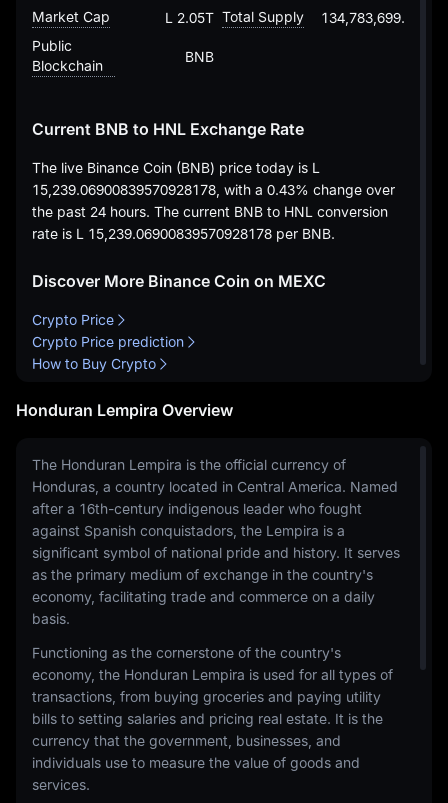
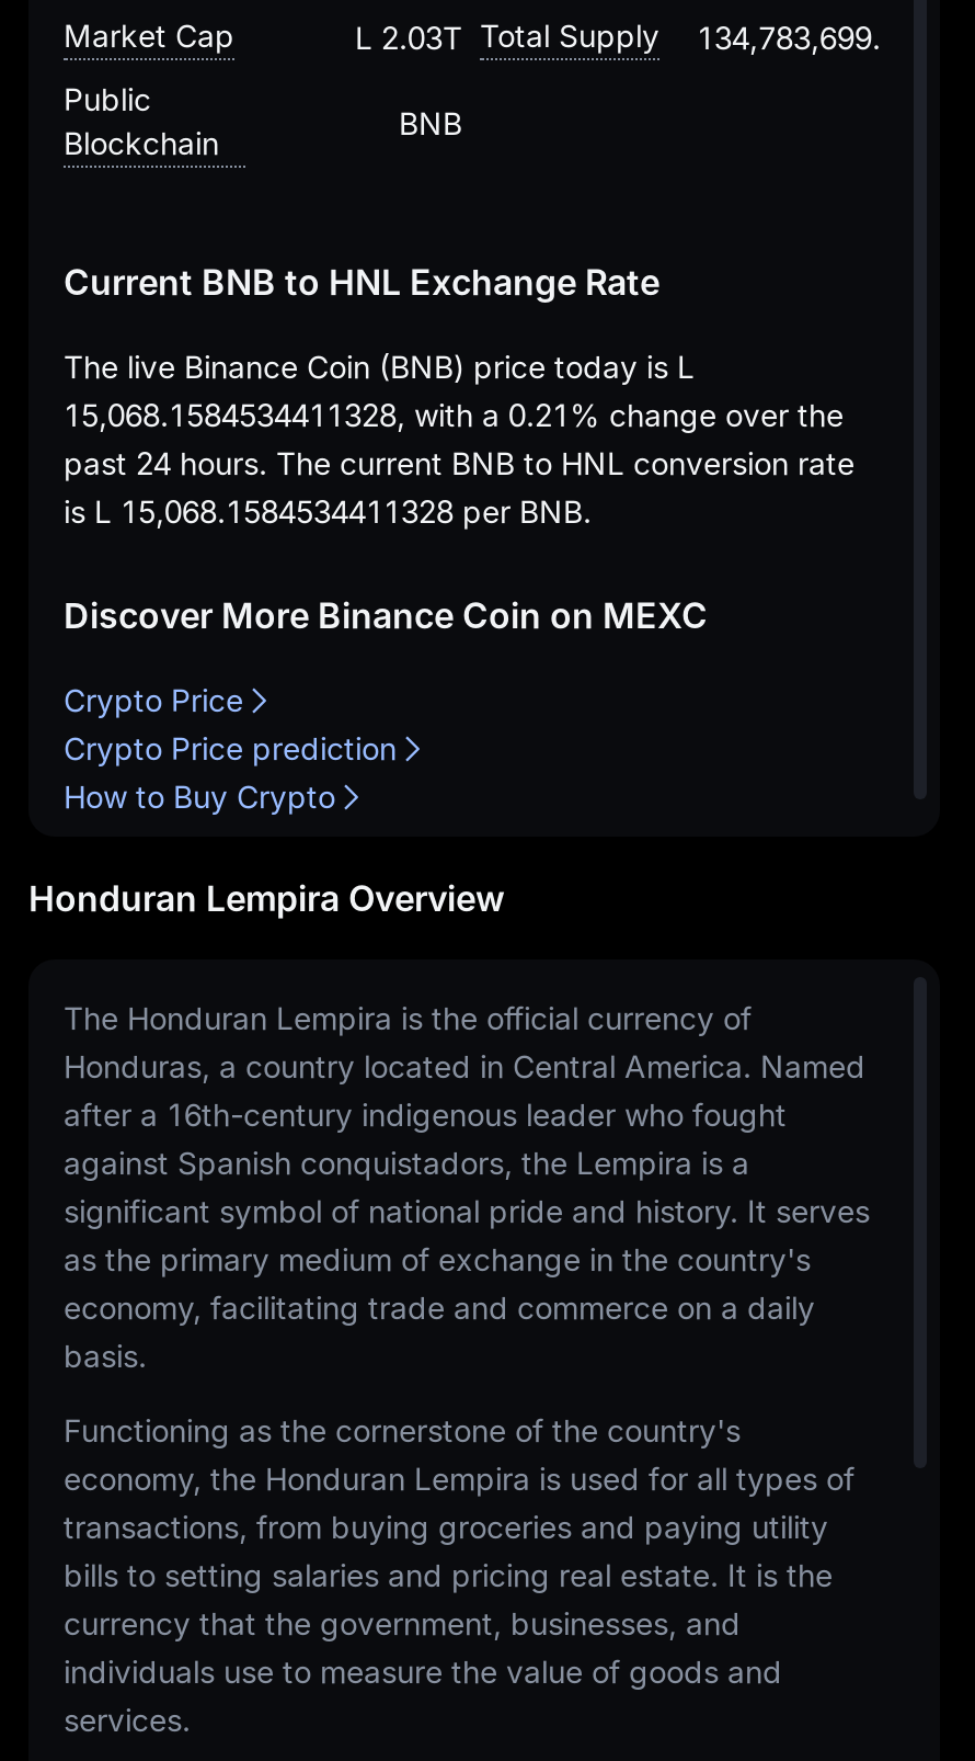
[165,8,304,26] L 2.05T Total Supply -> [355,17,659,56] L 2.03T Total Supply
[32,181,395,242] 15,239.06900839570928178, with a 0.43% change over | the past 24 hours. The current BNB to HNL conversion | rate is L 15,239.06900839570928178 per BNB. -> [64,397,854,530] 15,068.1584534411328, with a 0.21% change over the | past 24 hours. The current BNB to HNL conversion rate | is L 15,068.1584534411328 per BNB.

